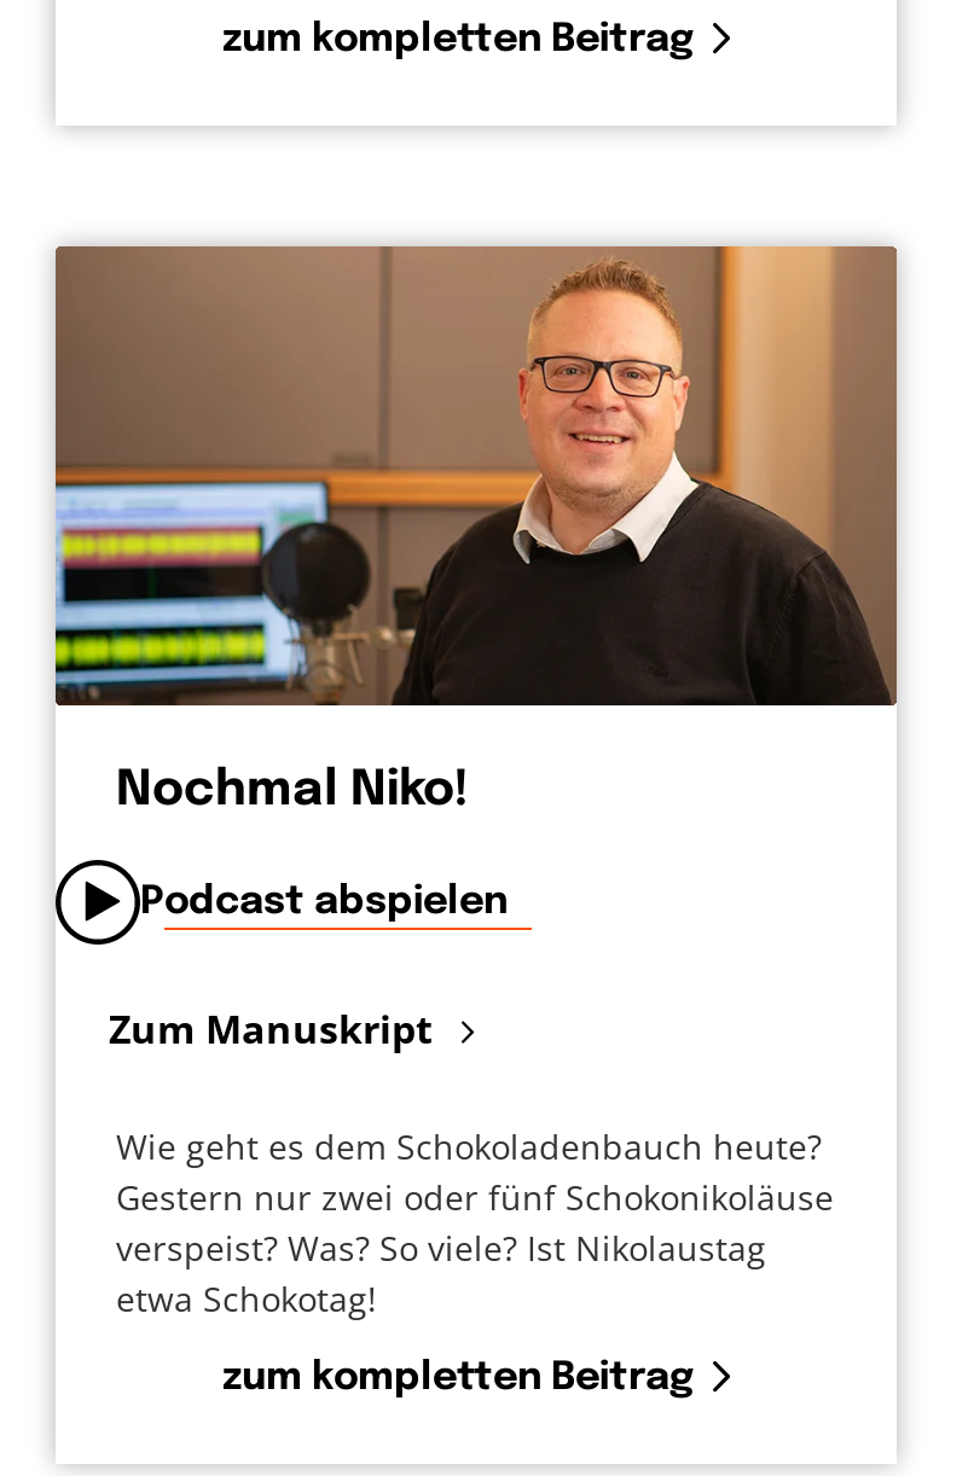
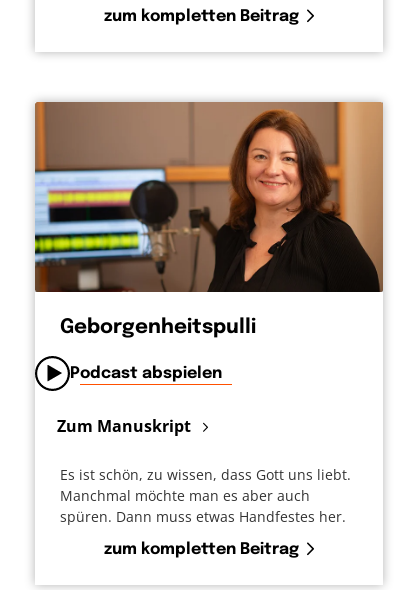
[53,246,894,816] [image] | Nochmal Niko! -> [34,101,383,338] [image] | Geborgenheitspulli
[116,1123,834,1321] Wie geht es dem Schokoladenbauch heute? | Gestern nur zwei oder fünf Schokonikoläuse | verspeist? Was? So viele? Ist Nikolaustag | etwa Schokotag! -> [60,465,351,526] Es ist schön, zu wissen, dass Gott uns liebt. | Manchmal möchte man es aber auch | spüren. Dann muss etwas Handfestes her.

